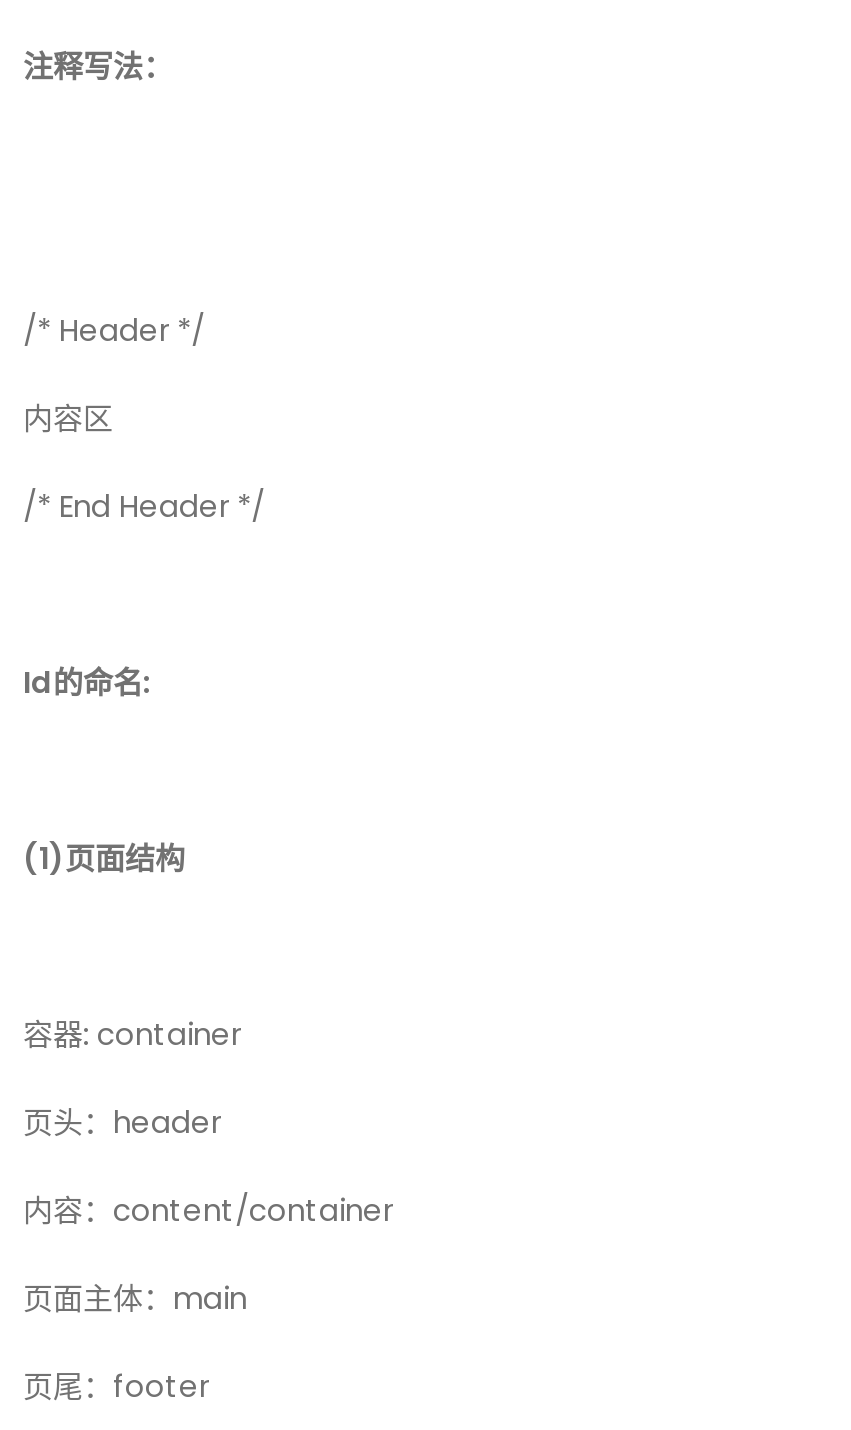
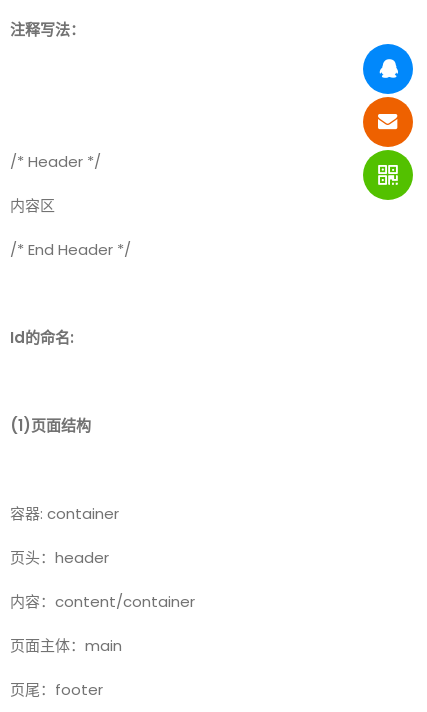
none -> [362,43,414,201] [image]

